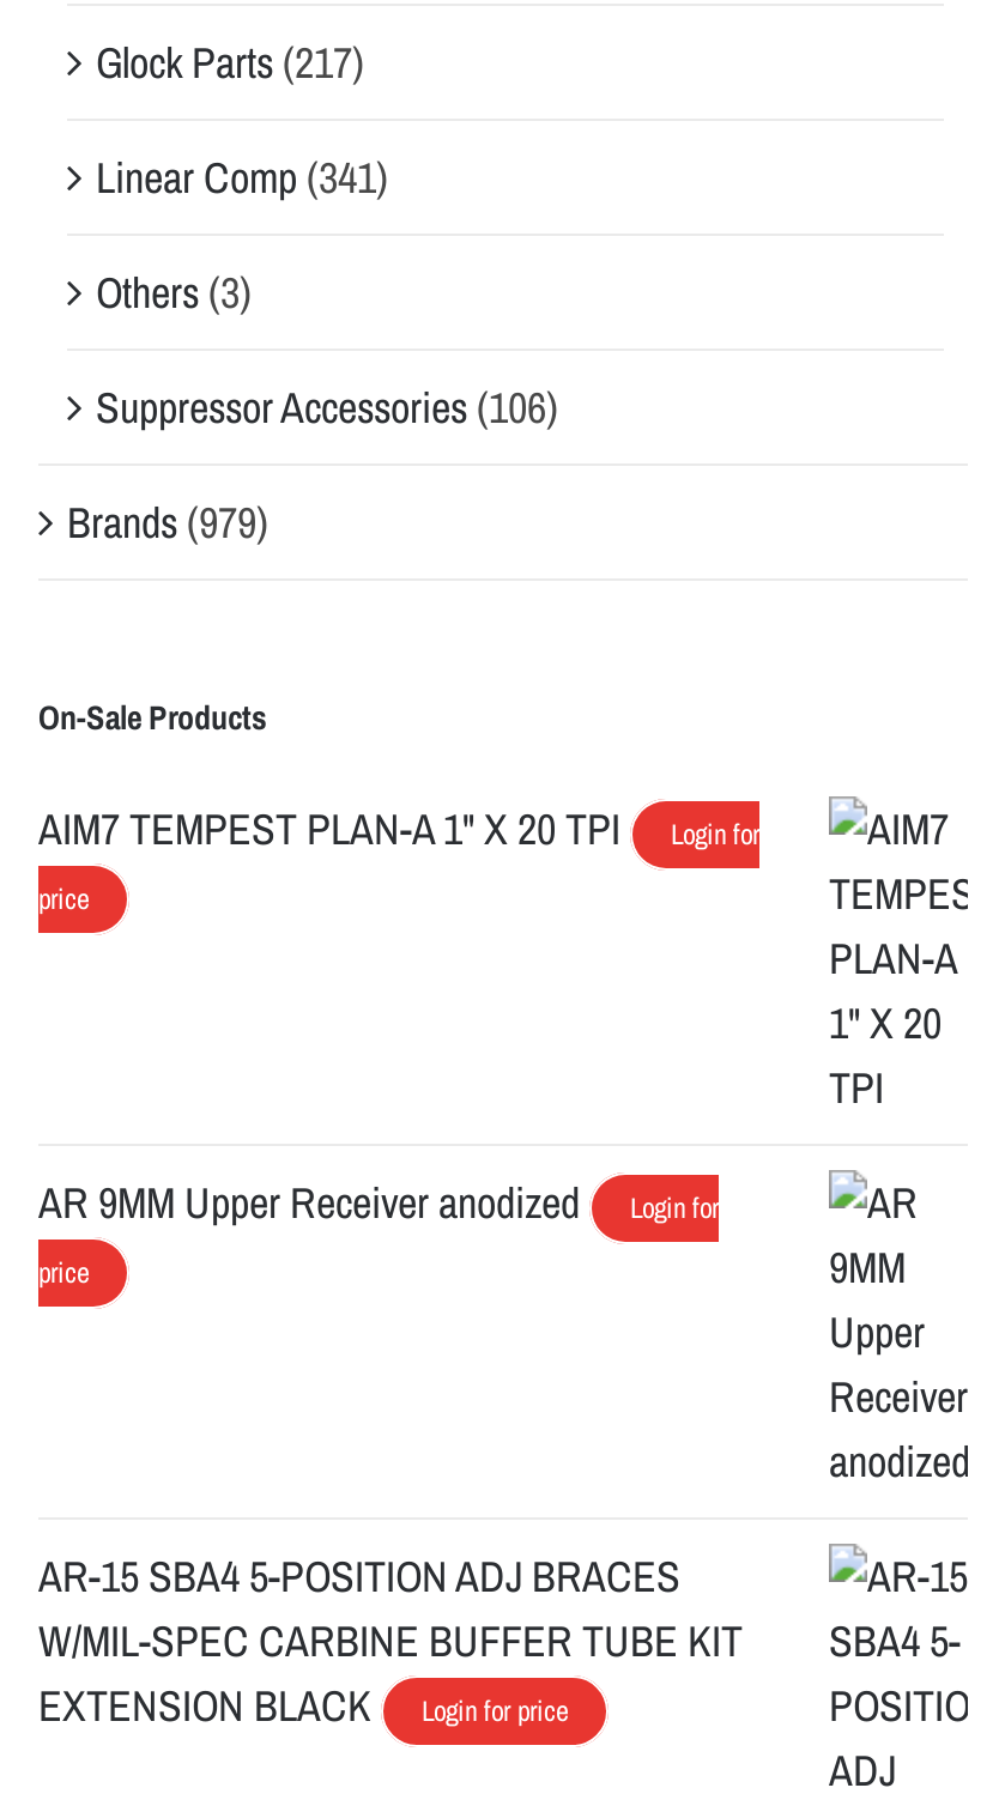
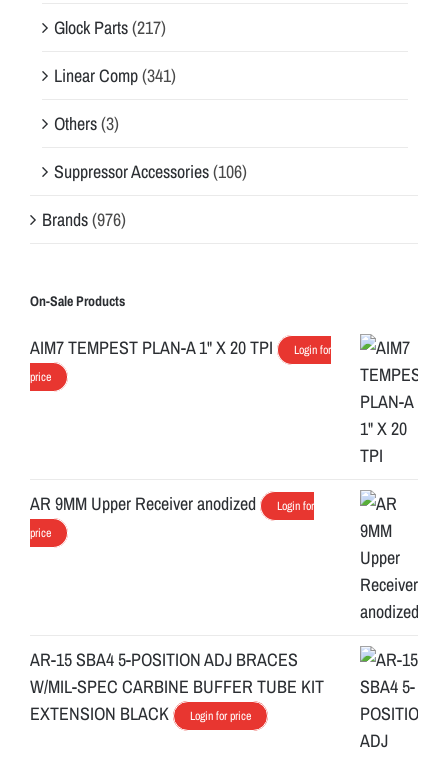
[67,492,268,552] Brands (979) -> [42,207,126,232] Brands (976)

